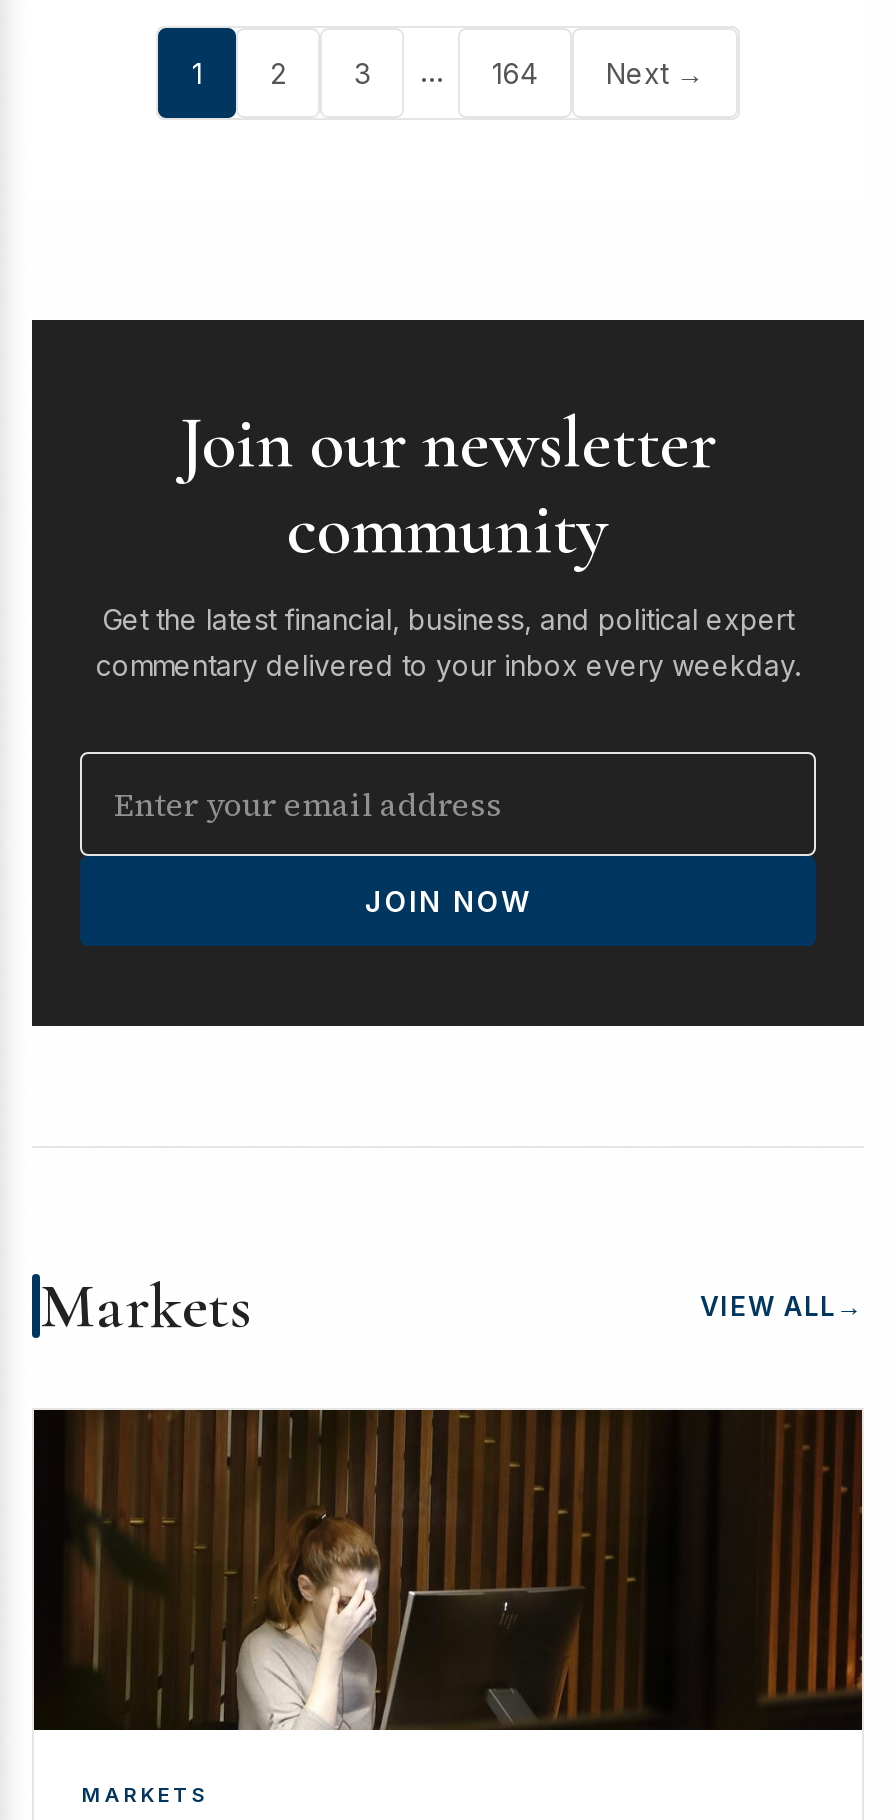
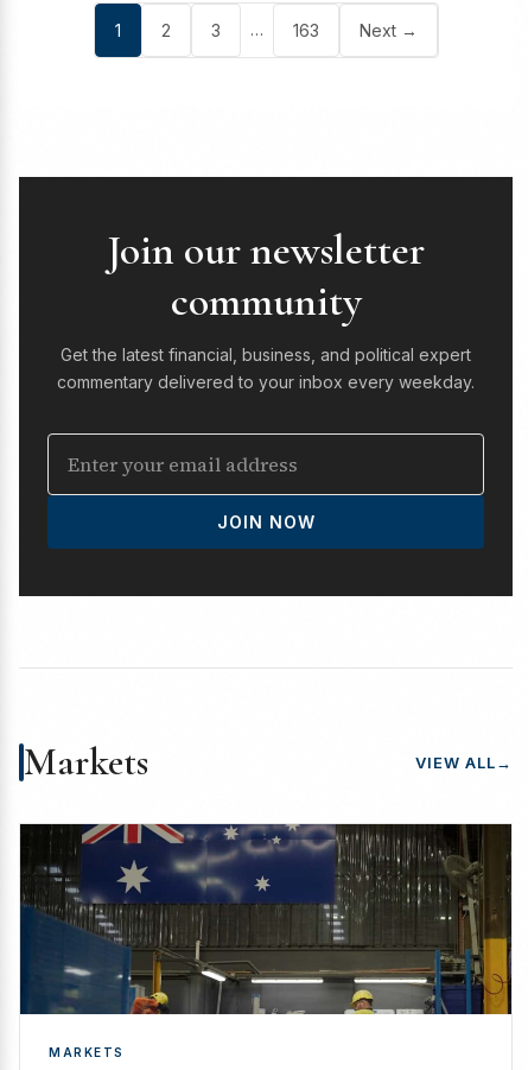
[492,56,538,90] 164 -> [292,20,319,40] 163
[34,1407,864,1733] [image] -> [20,823,513,1015] [image]

